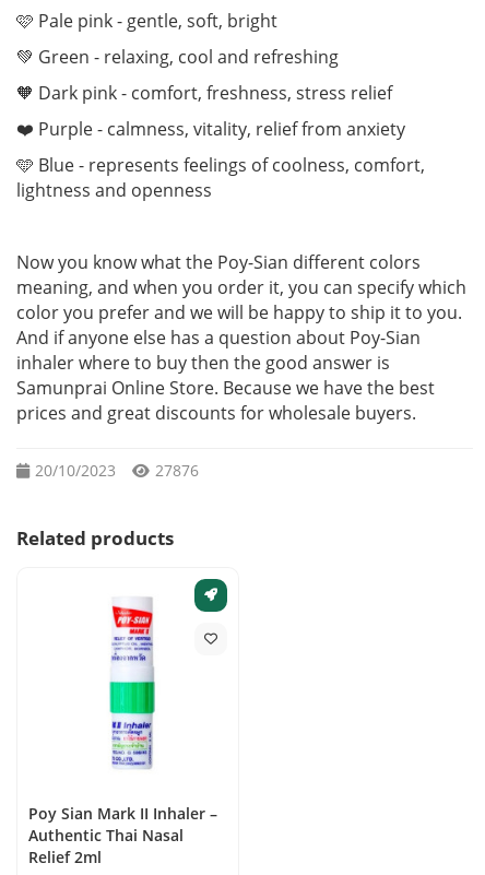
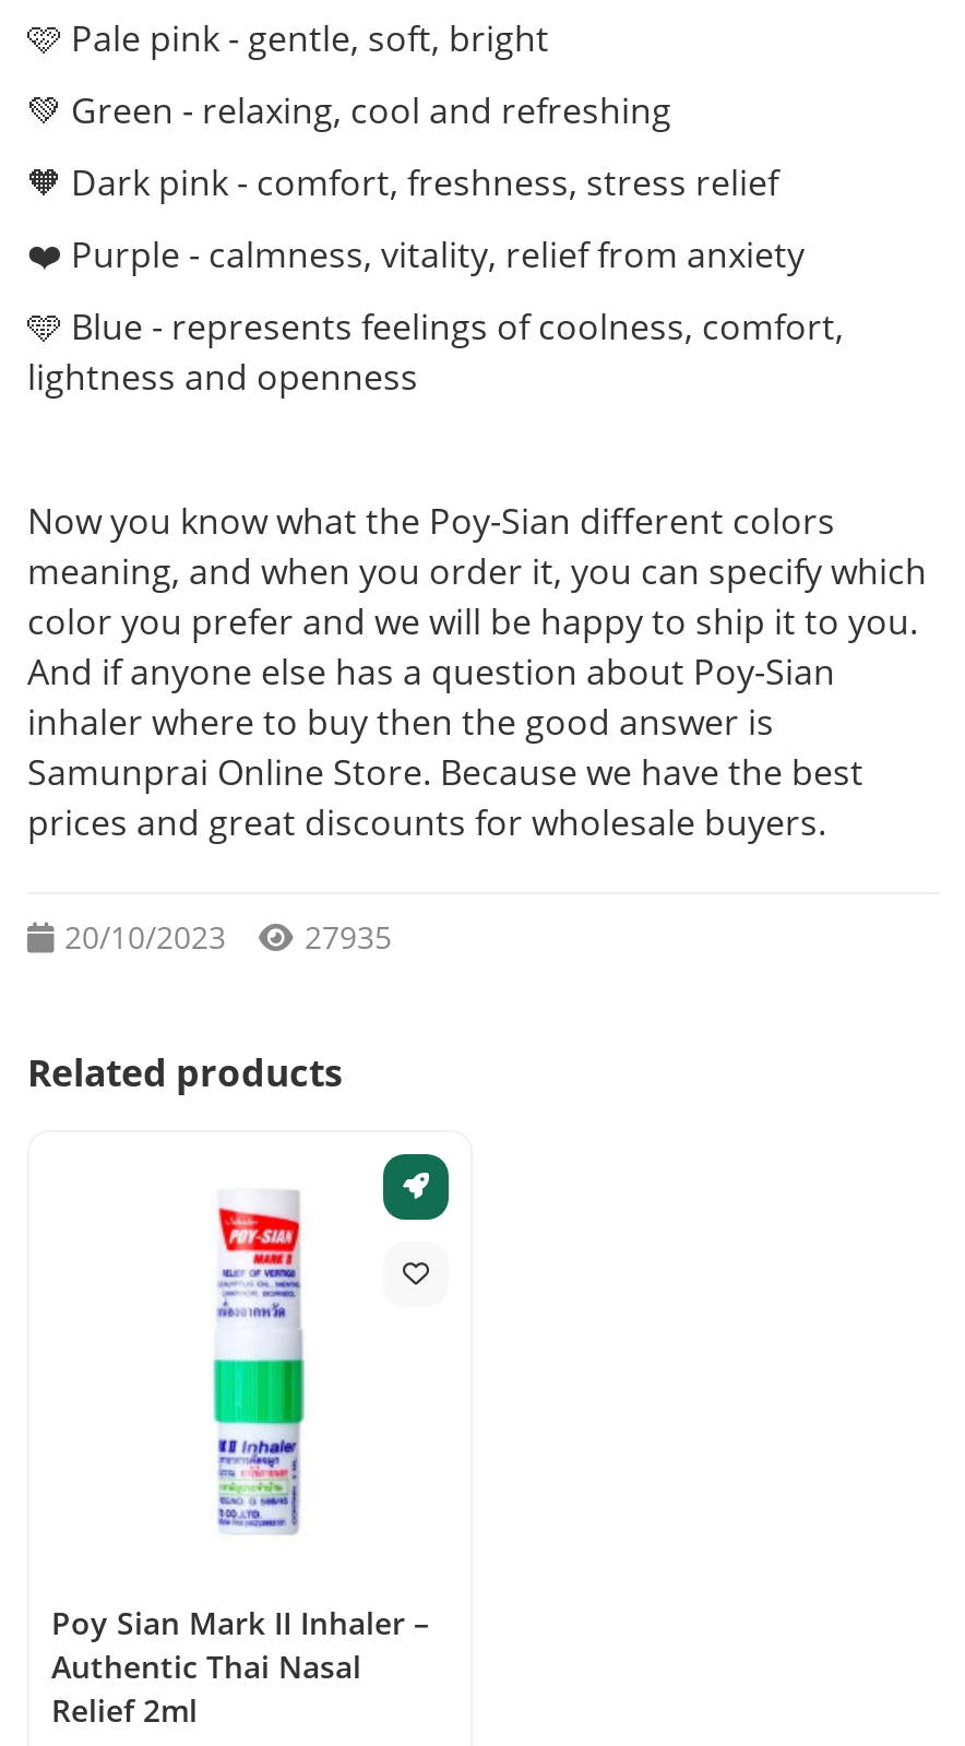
[35,459,199,480] 20/10/2023 27876 -> [64,915,392,957] 20/10/2023 27935

